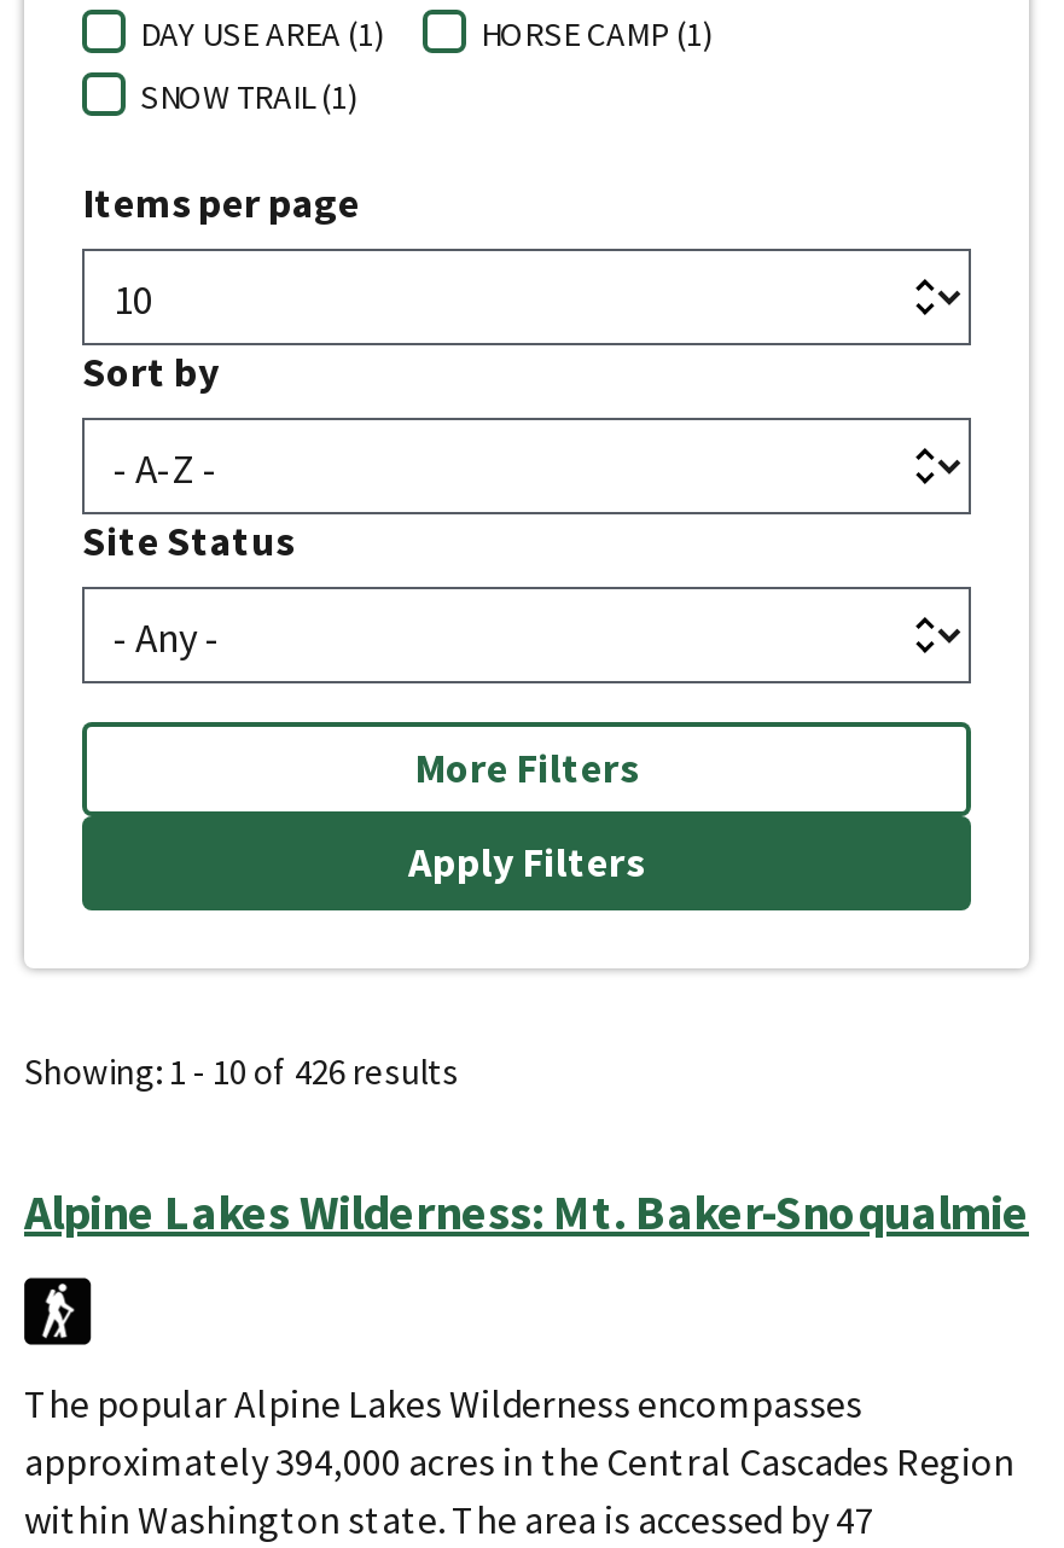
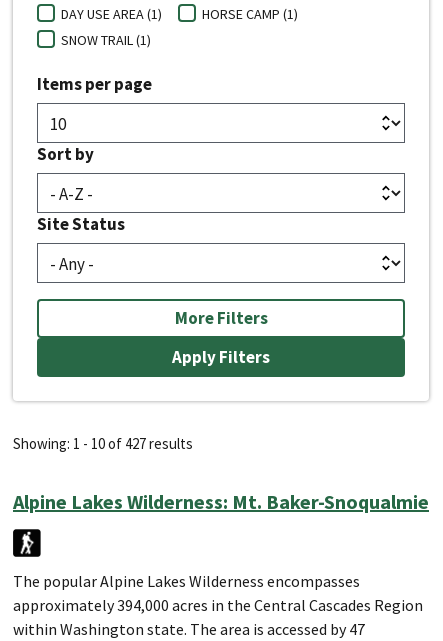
[24,1047,459,1093] Showing: 1 - 10 of 426 results -> [13,433,193,452] Showing: 1 - 10 of 427 results

